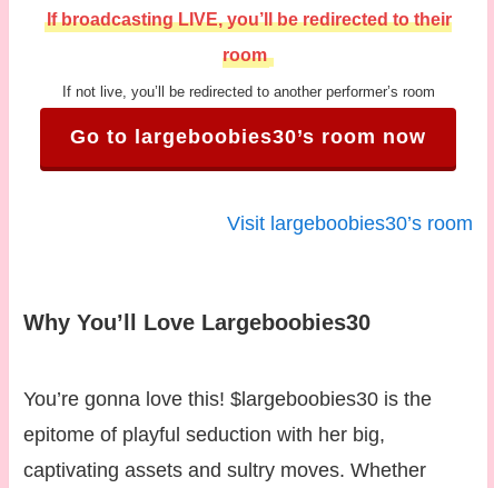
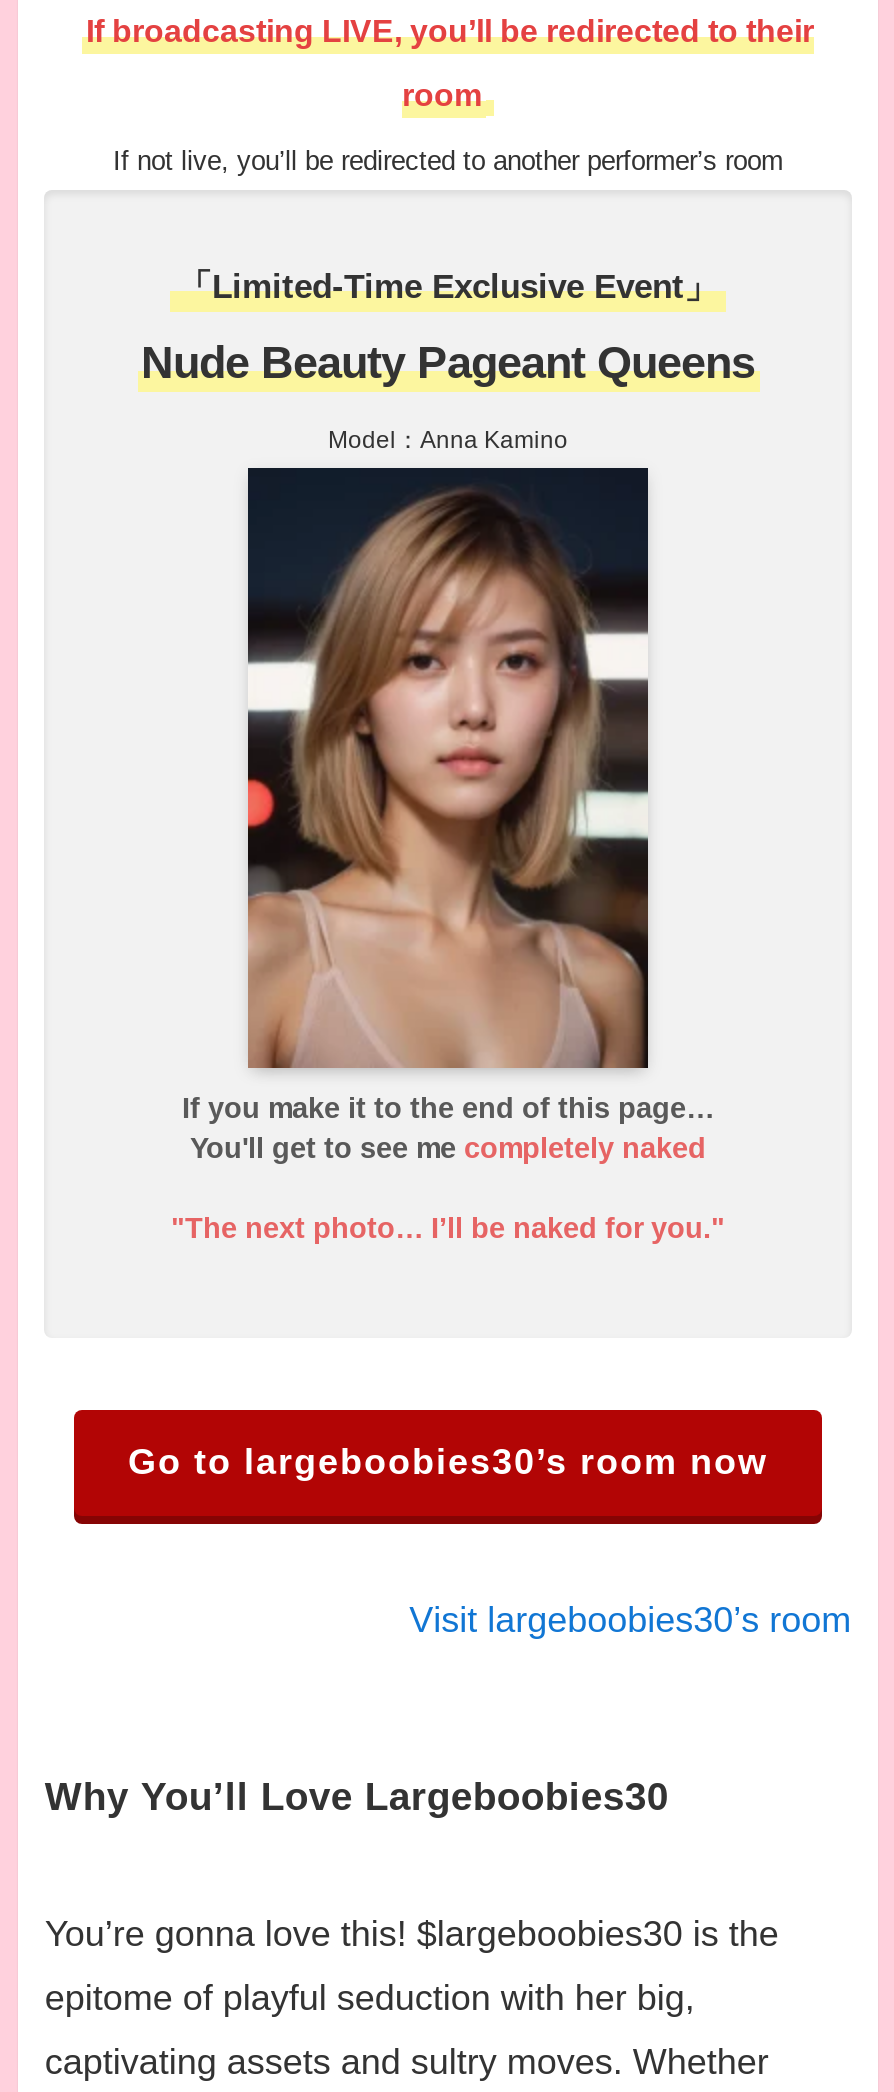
none -> [141,267,755,453] 「Limited-Time Exclusive Event」 | Nude Beauty Pageant Queens | Model：Anna Kamino
none -> [171,466,725,1245] [image] | If you make it to the end of this page… | You'll get to see me completely naked | "The next photo… I’ll be naked for you."

